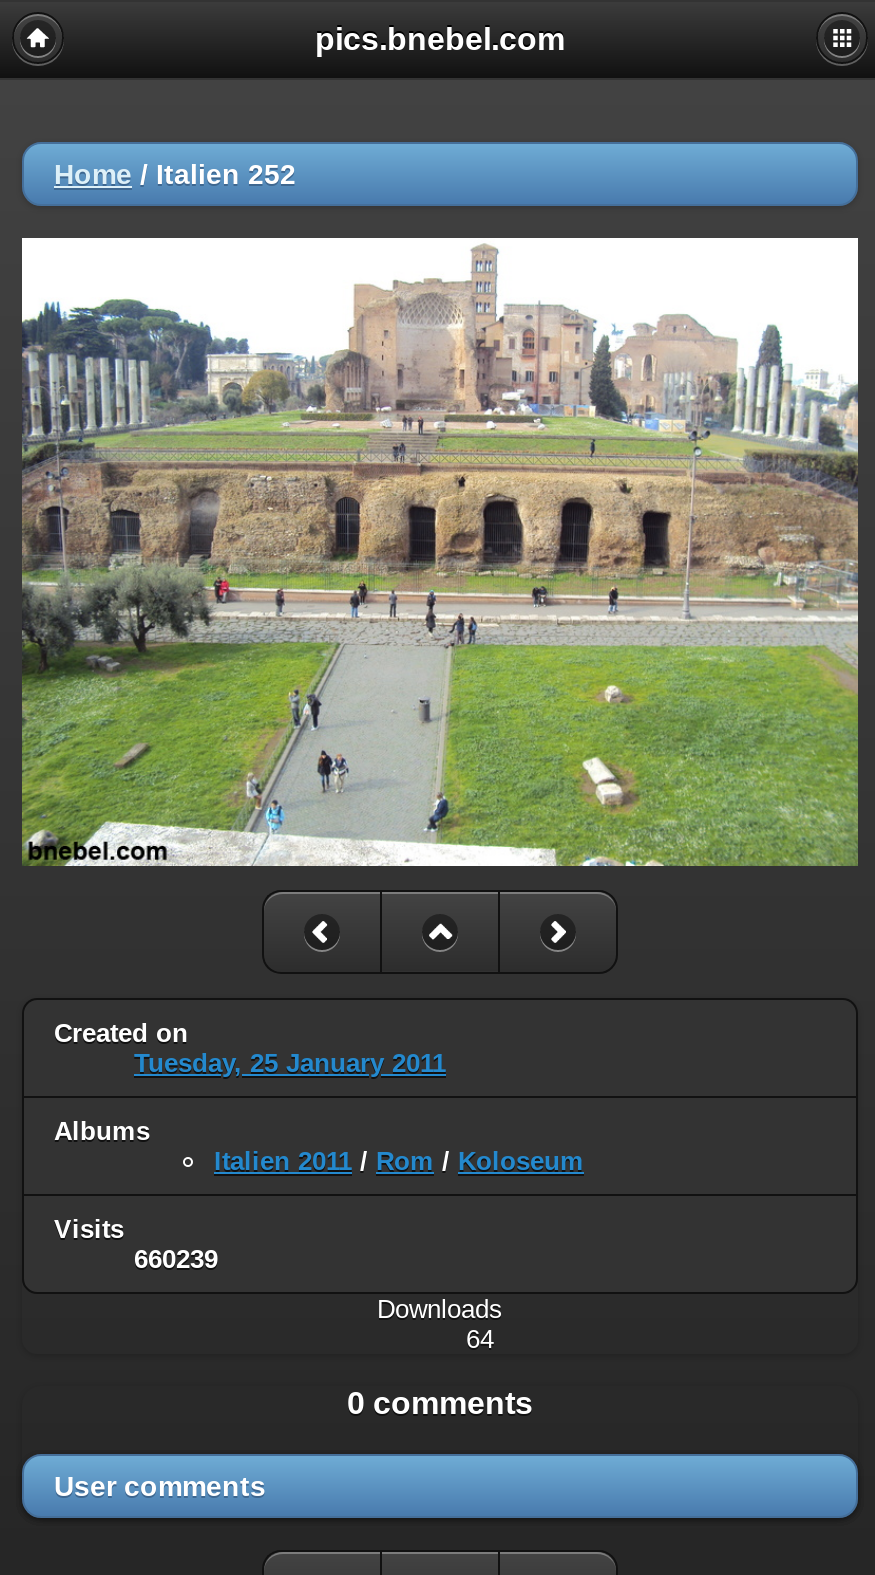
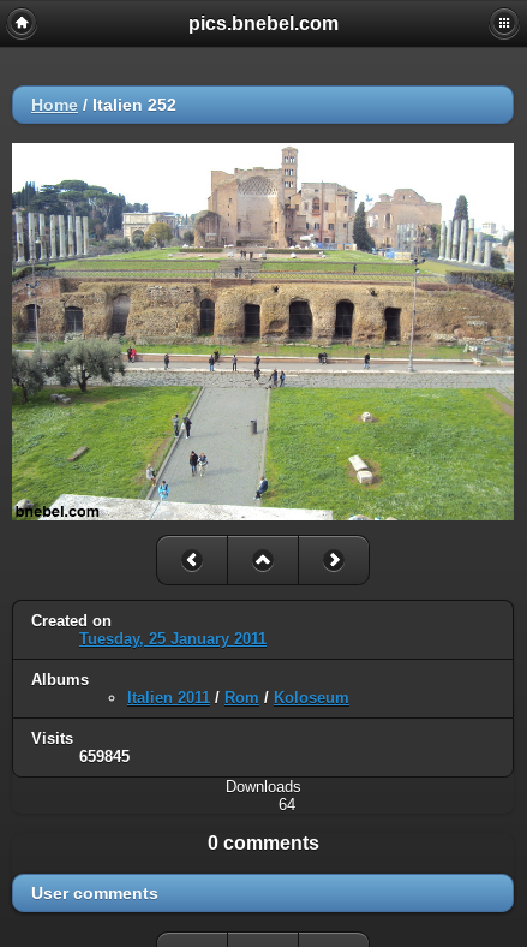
[134,1244,218,1274] 660239 -> [79,748,130,766] 659845

